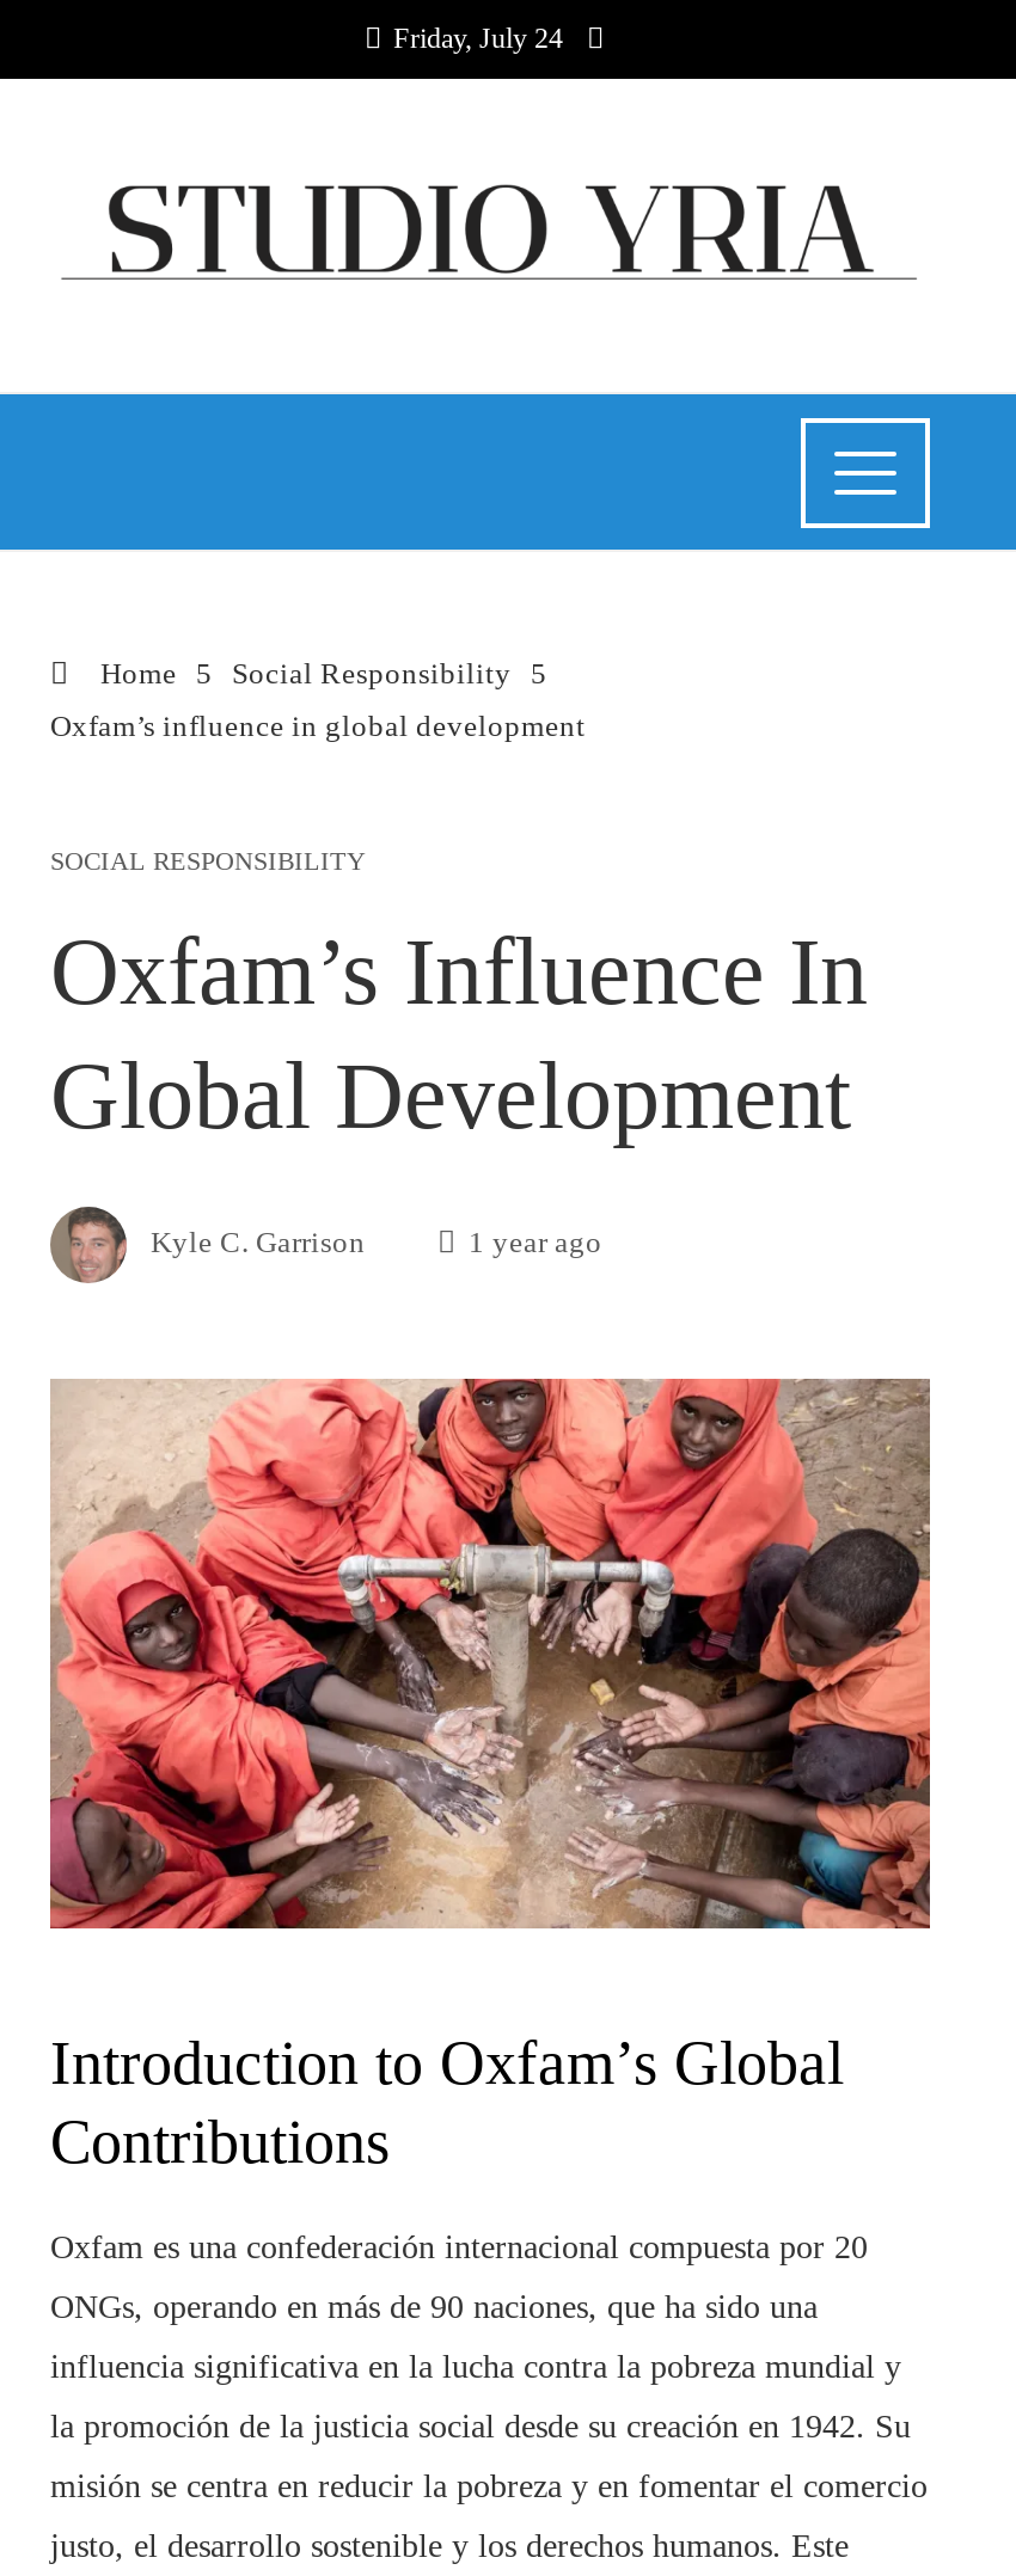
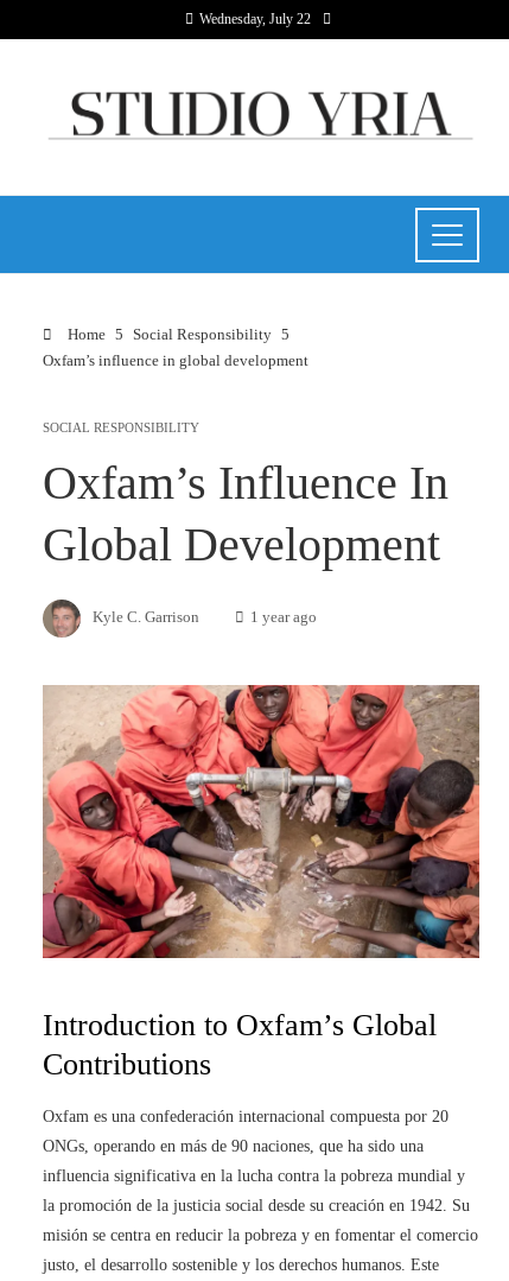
[393,22,563,55] Friday, July 24 -> [199,11,311,27] Wednesday, July 22

